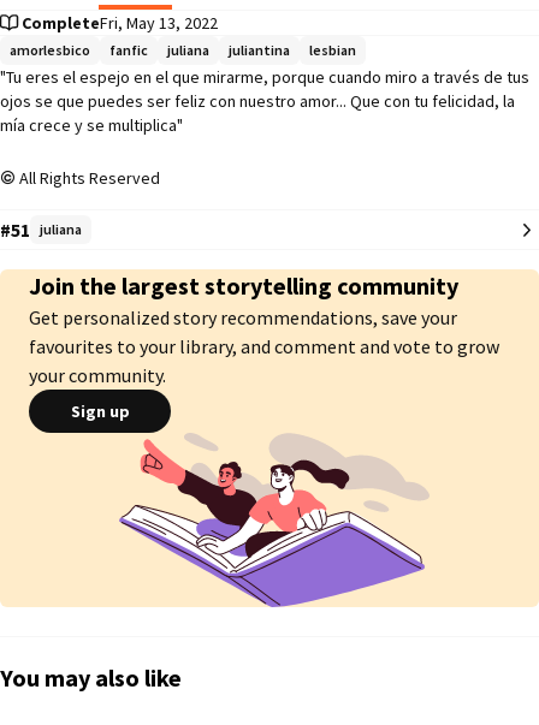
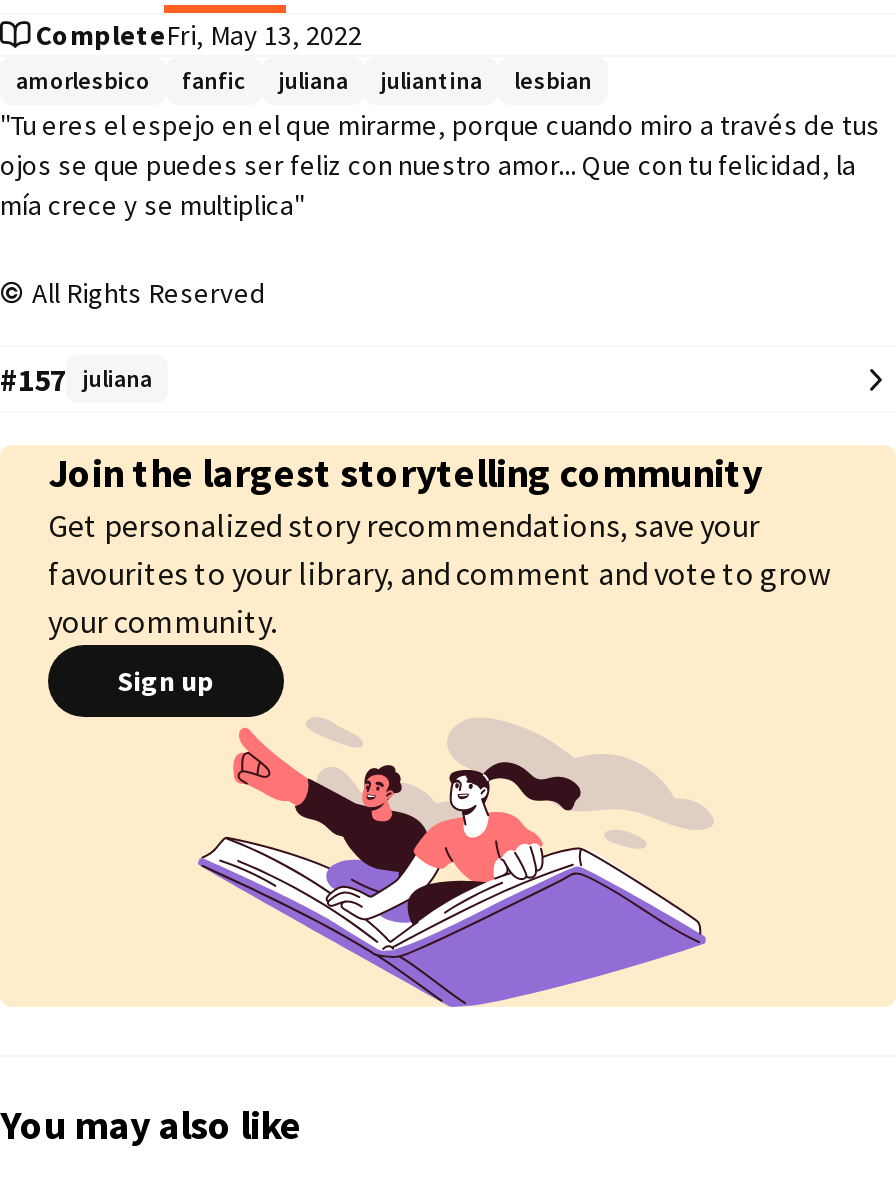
[0,218,82,242] #51 juliana -> [0,359,152,399] #157 juliana

